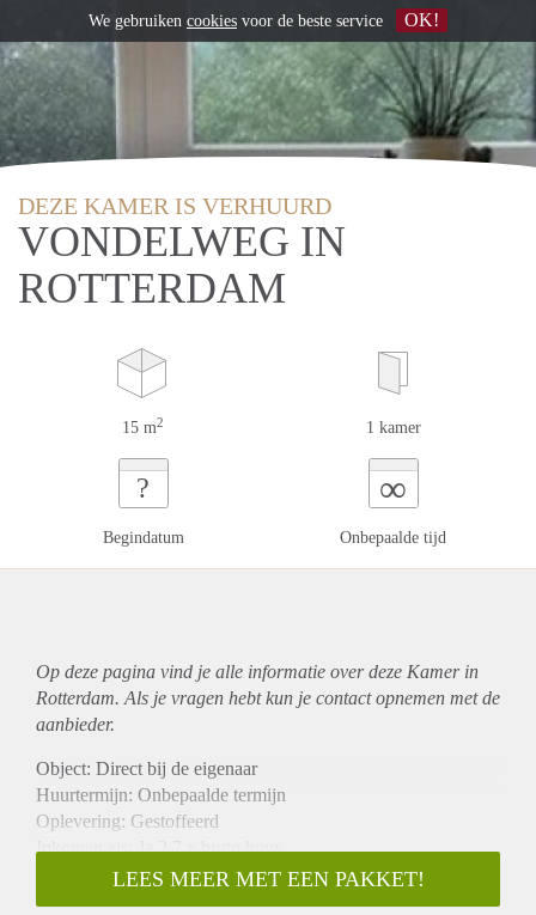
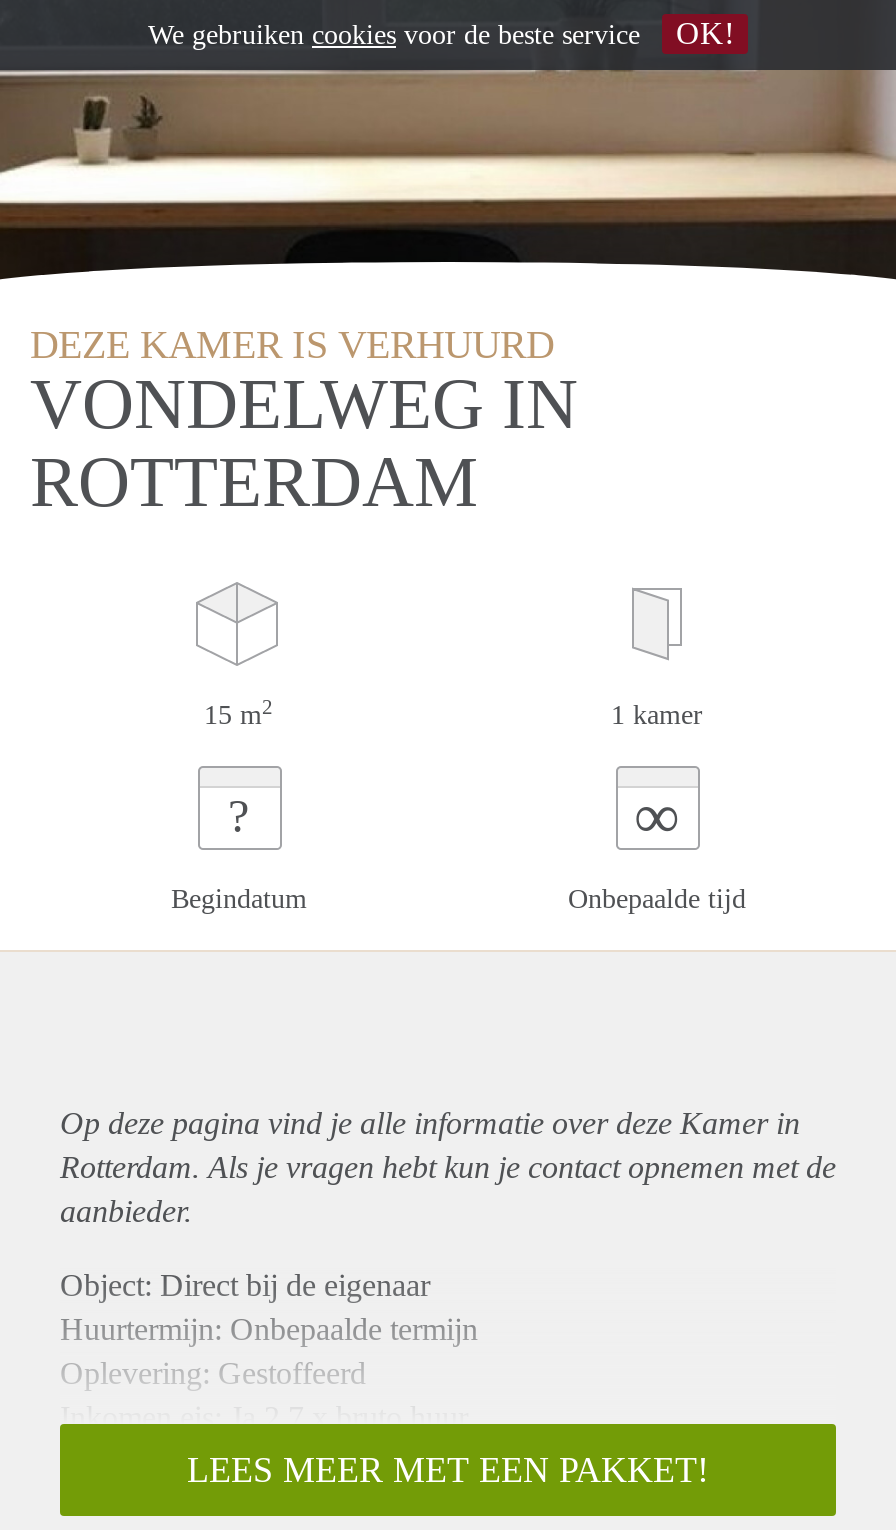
[4,42,532,166] [image] -> [6,70,890,278] [image]

